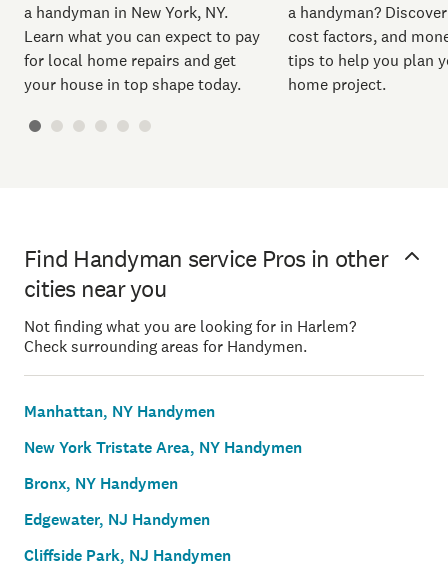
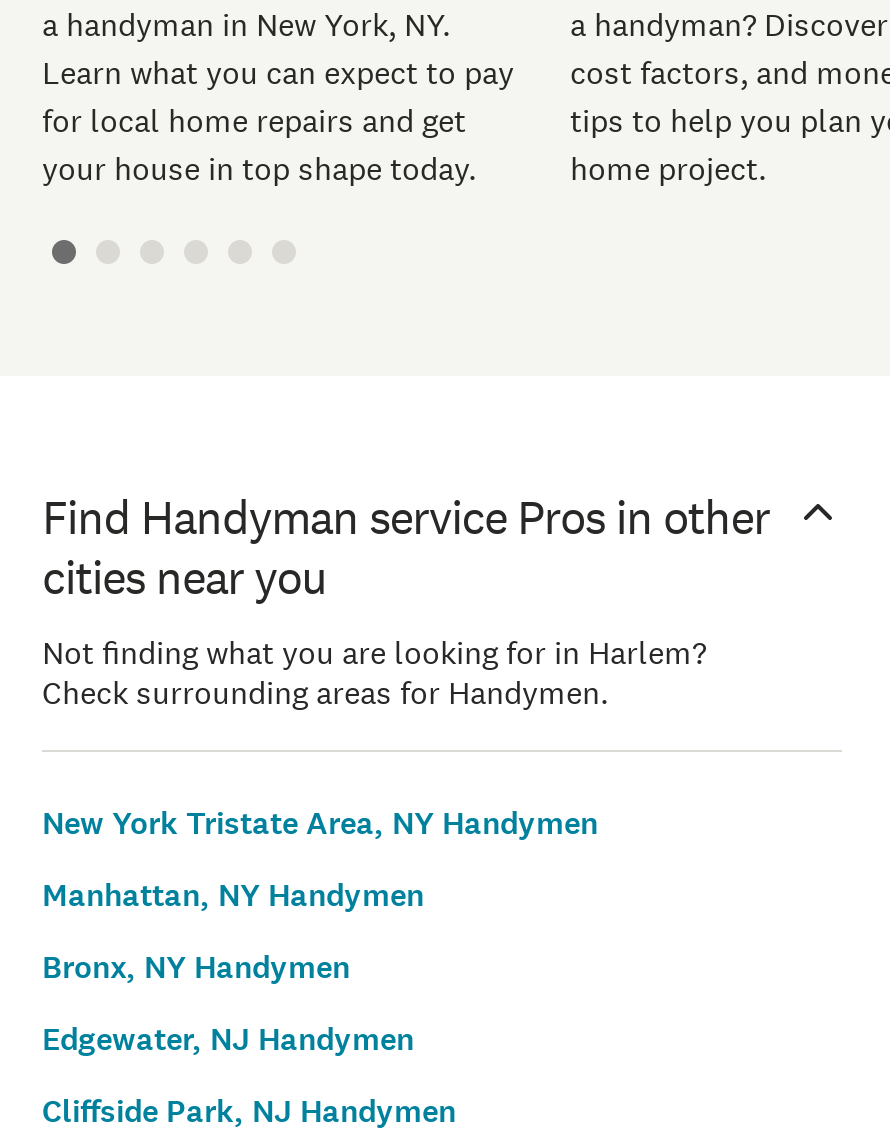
moved [24,401,215,422] -> [42,874,424,916]: Manhattan, NY Handymen
moved [24,437,302,458] -> [42,802,598,844]: New York Tristate Area, NY Handymen

